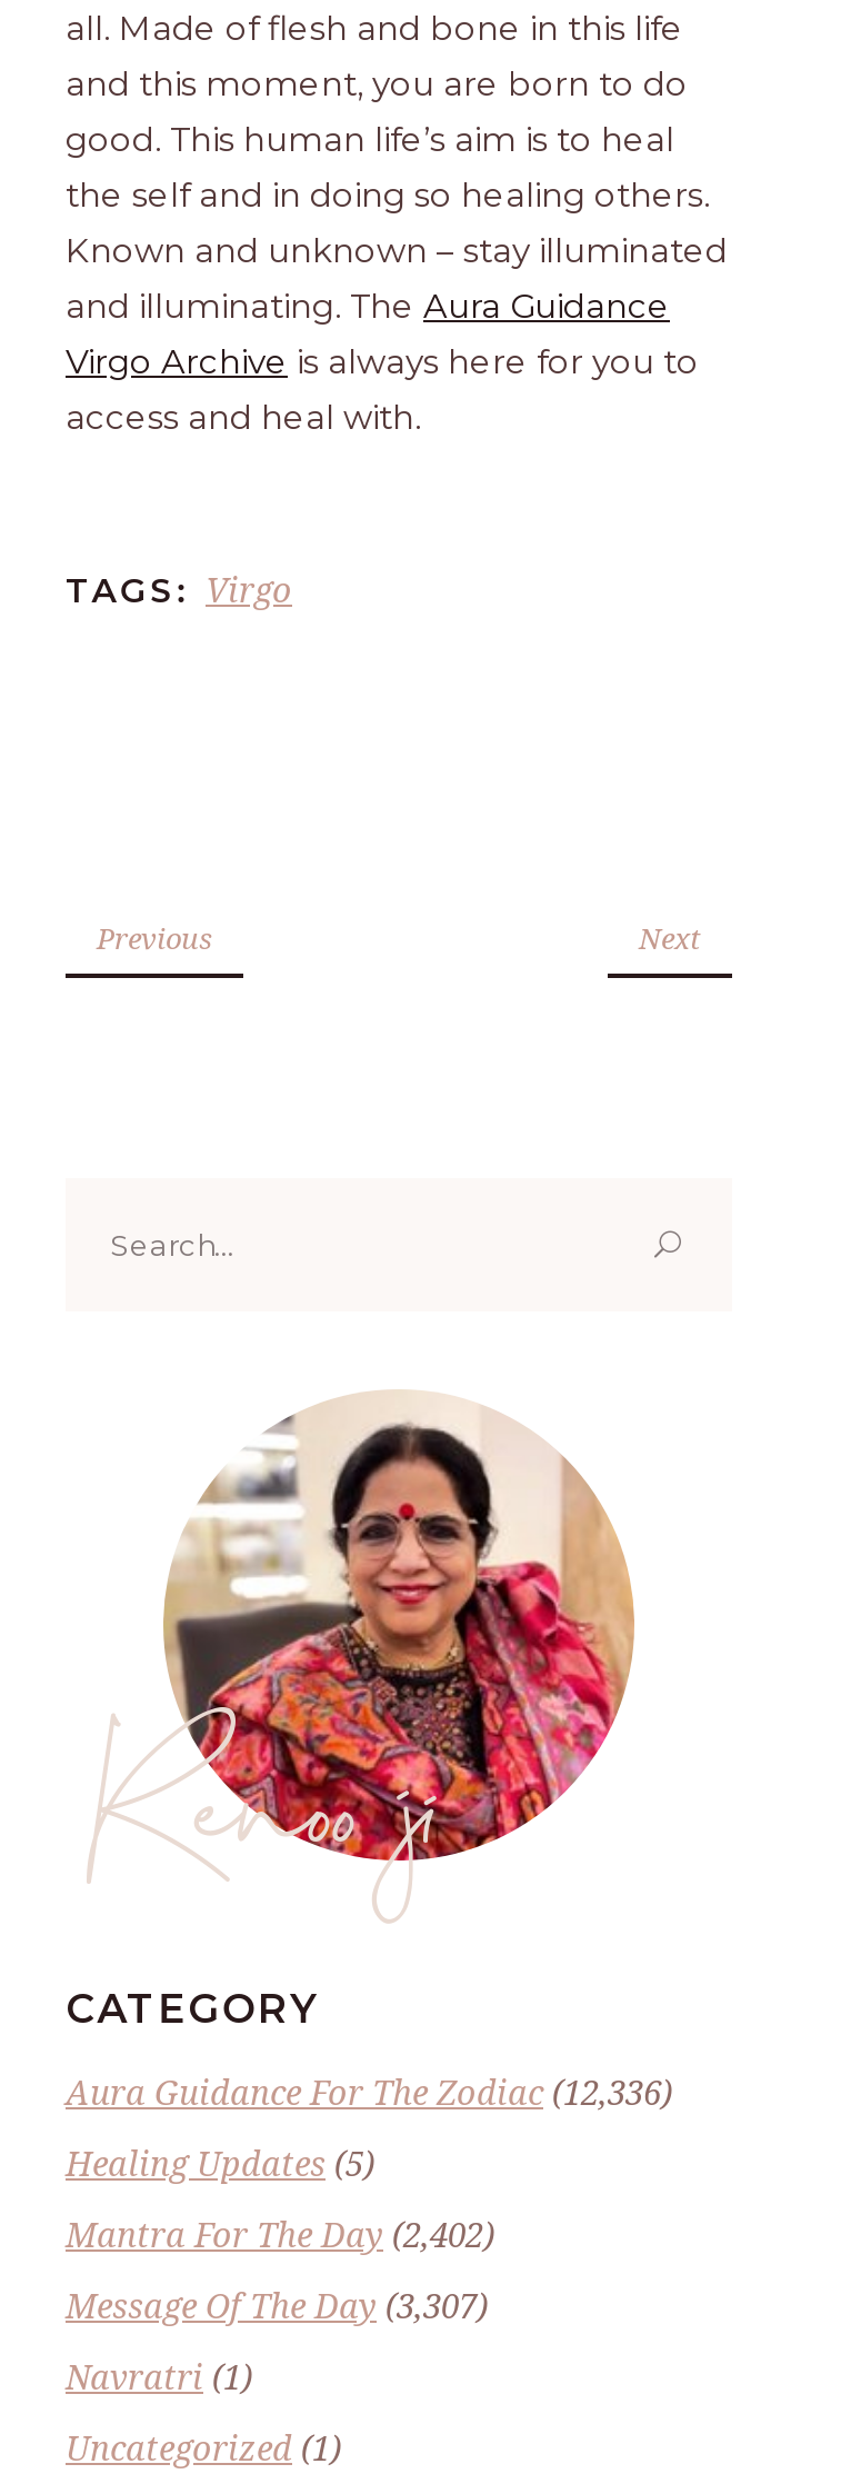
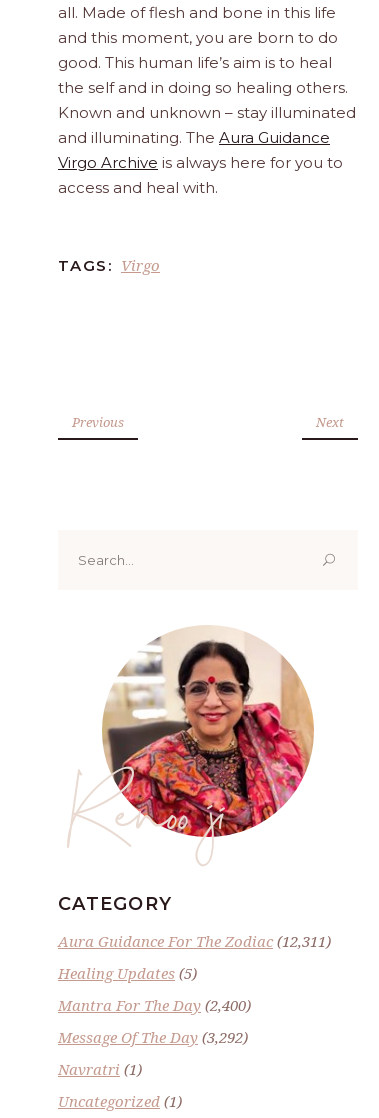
[66,2070,672,2114] Aura Guidance For The Zodiac (12,336) -> [58,931,331,951] Aura Guidance For The Zodiac (12,311)
[66,2212,494,2256] Mantra For The Day (2,402) -> [58,995,251,1015] Mantra For The Day (2,400)
[66,2283,488,2328] Message Of The Day (3,307) -> [58,1027,248,1047] Message Of The Day (3,292)

